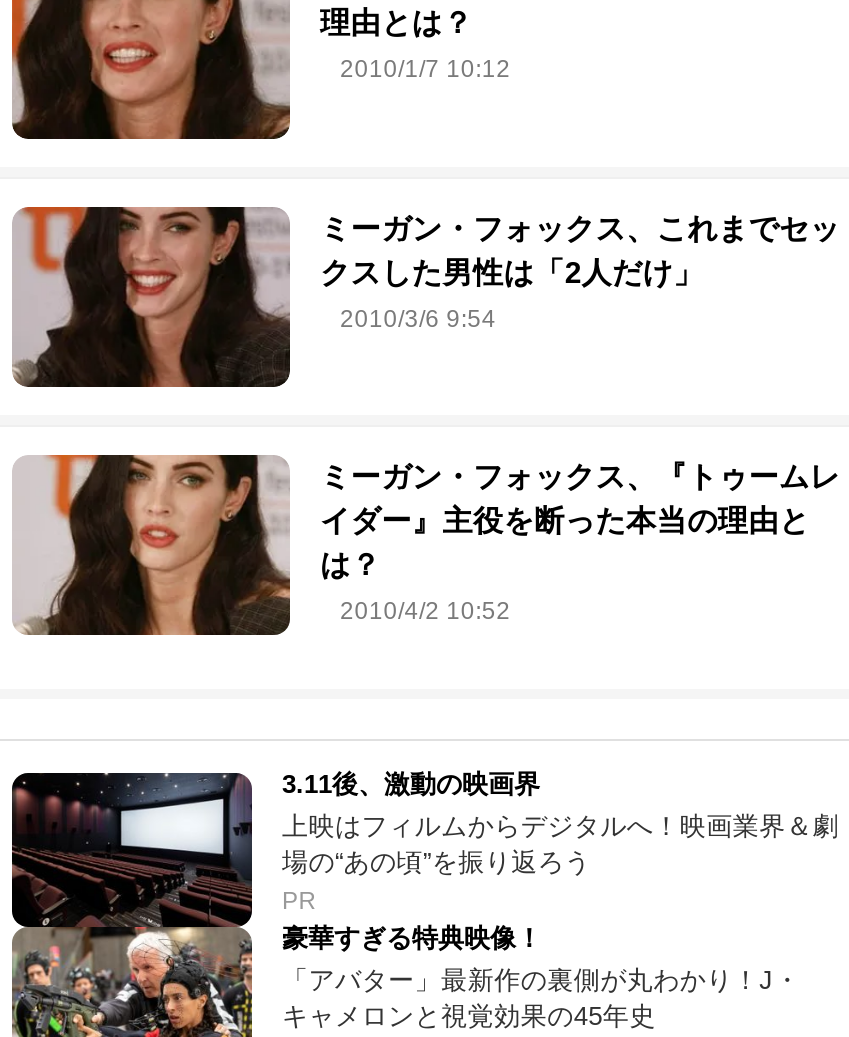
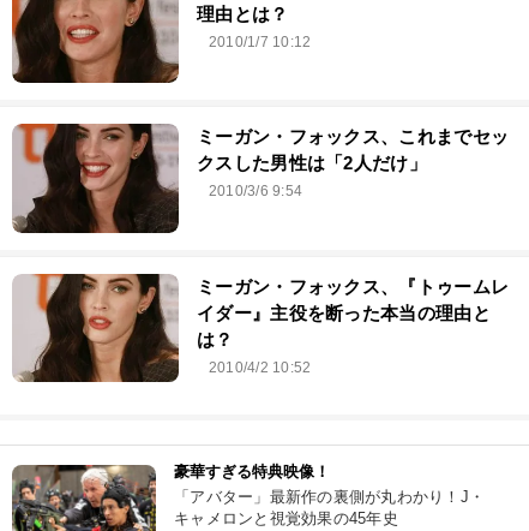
[10,769,839,928] [image] | 3.11後、激動の映画界 | 上映はフィルムからデジタルへ！映画業界＆劇 | 場の“あの頃”を振り返ろう | PR -> none

